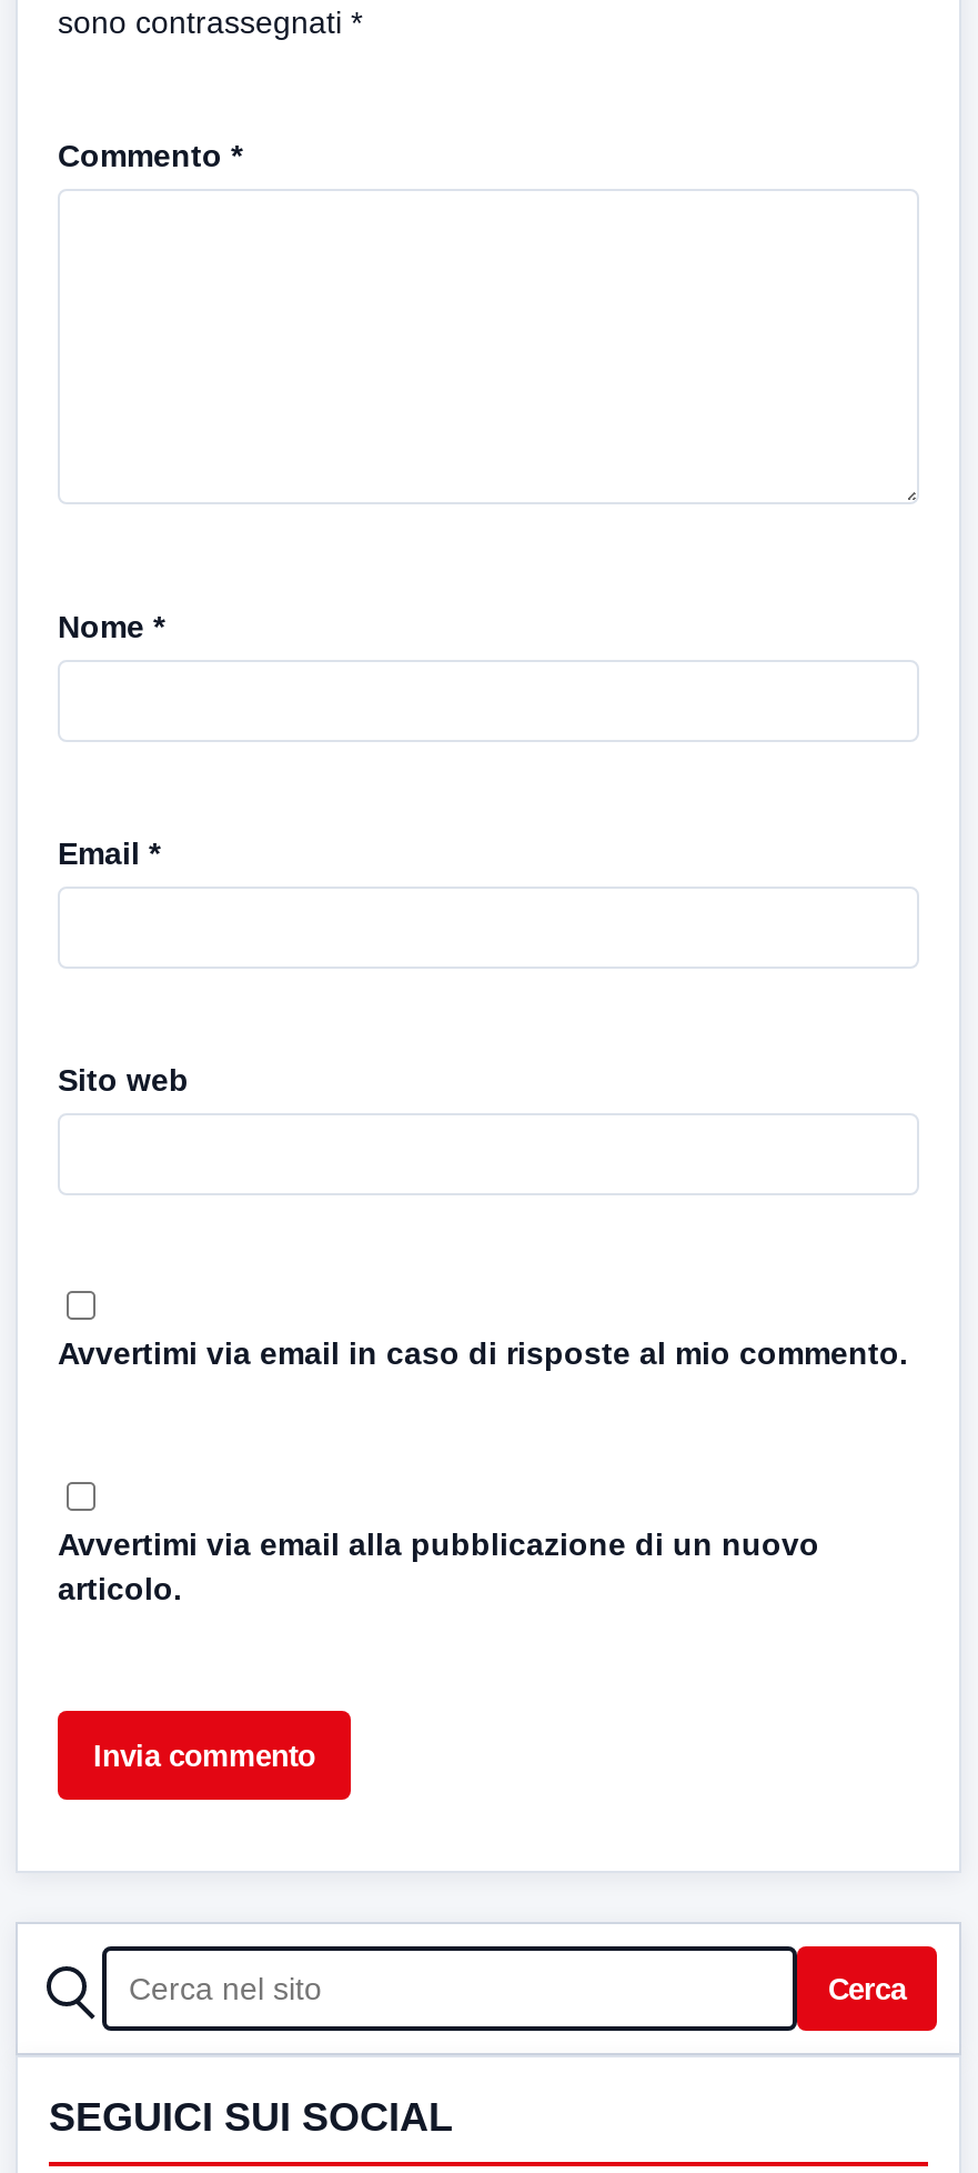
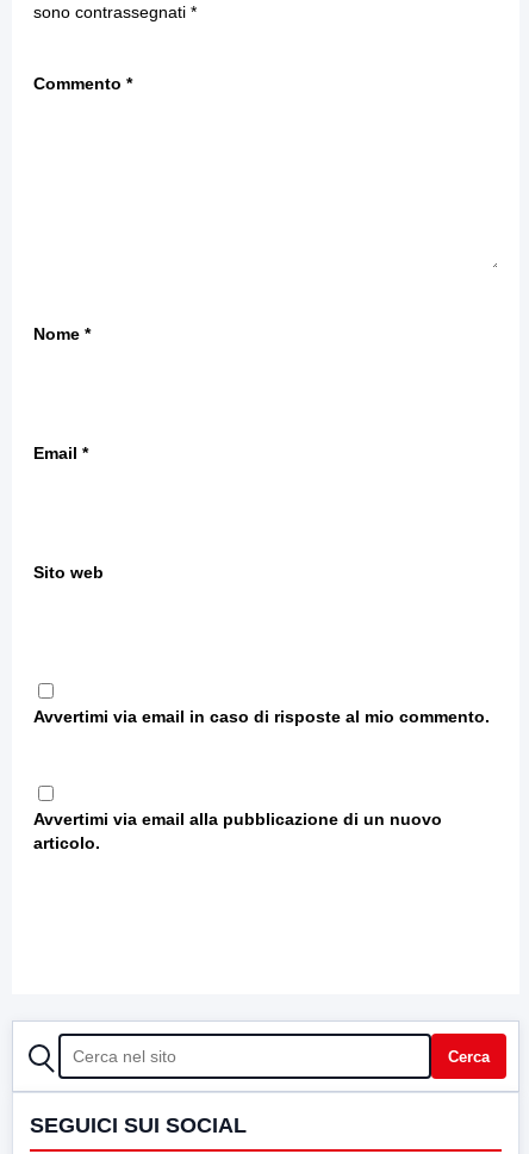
[56,1709,353,1802] [image] -> none

